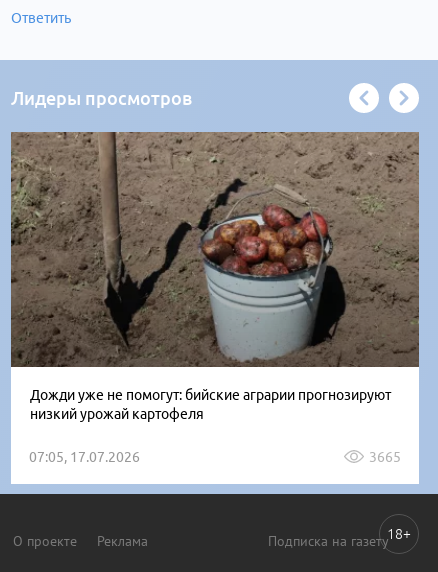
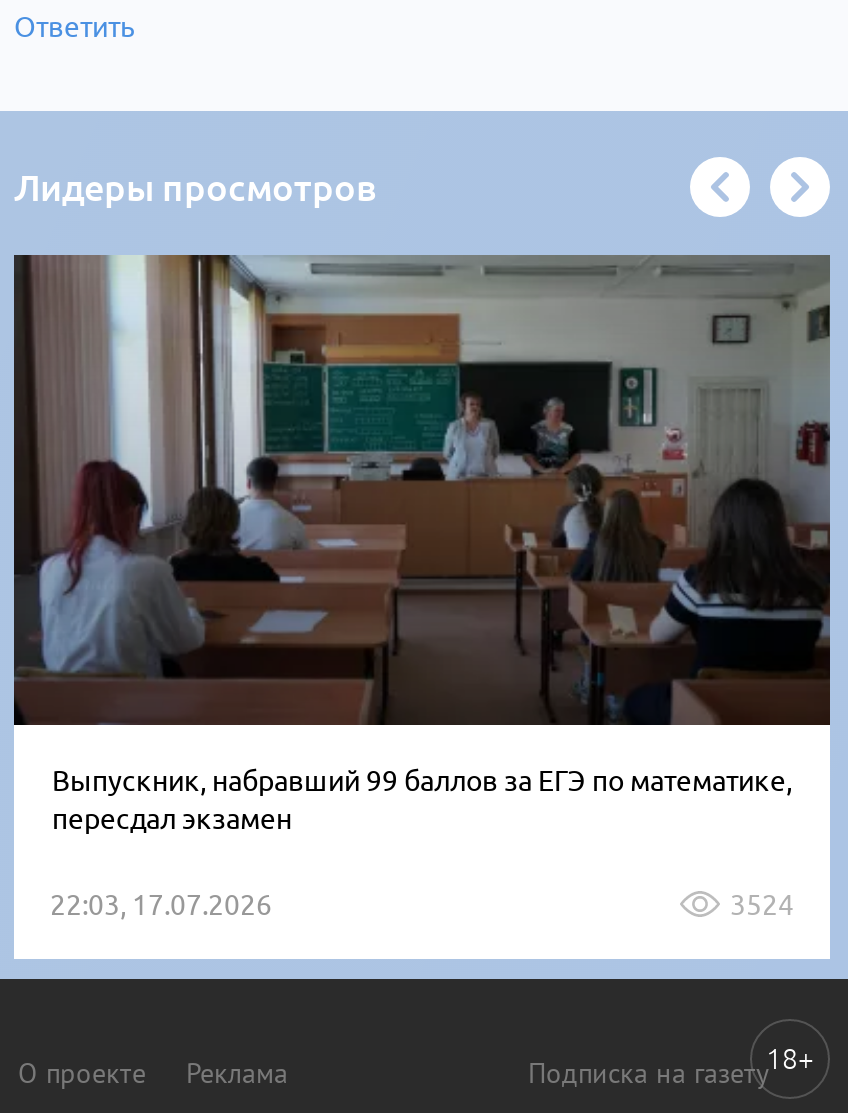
[11,131,420,422] [image] | Дожди уже не помогут: бийские аграрии прогнозируют | низкий урожай картофеля -> [14,255,830,834] [image] | Выпускник, набравший 99 баллов за ЕГЭ по математике, | пересдал экзамен
[29,449,401,465] 07:05, 17.07.2026 | 3665 -> [50,888,794,920] 22:03, 17.07.2026 | 3524

